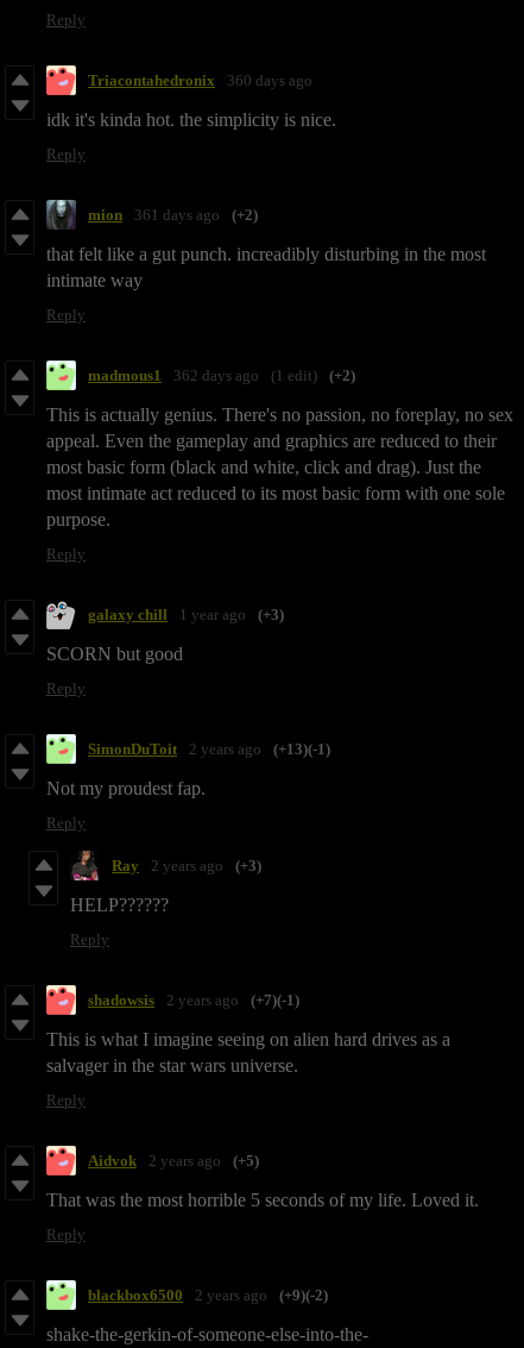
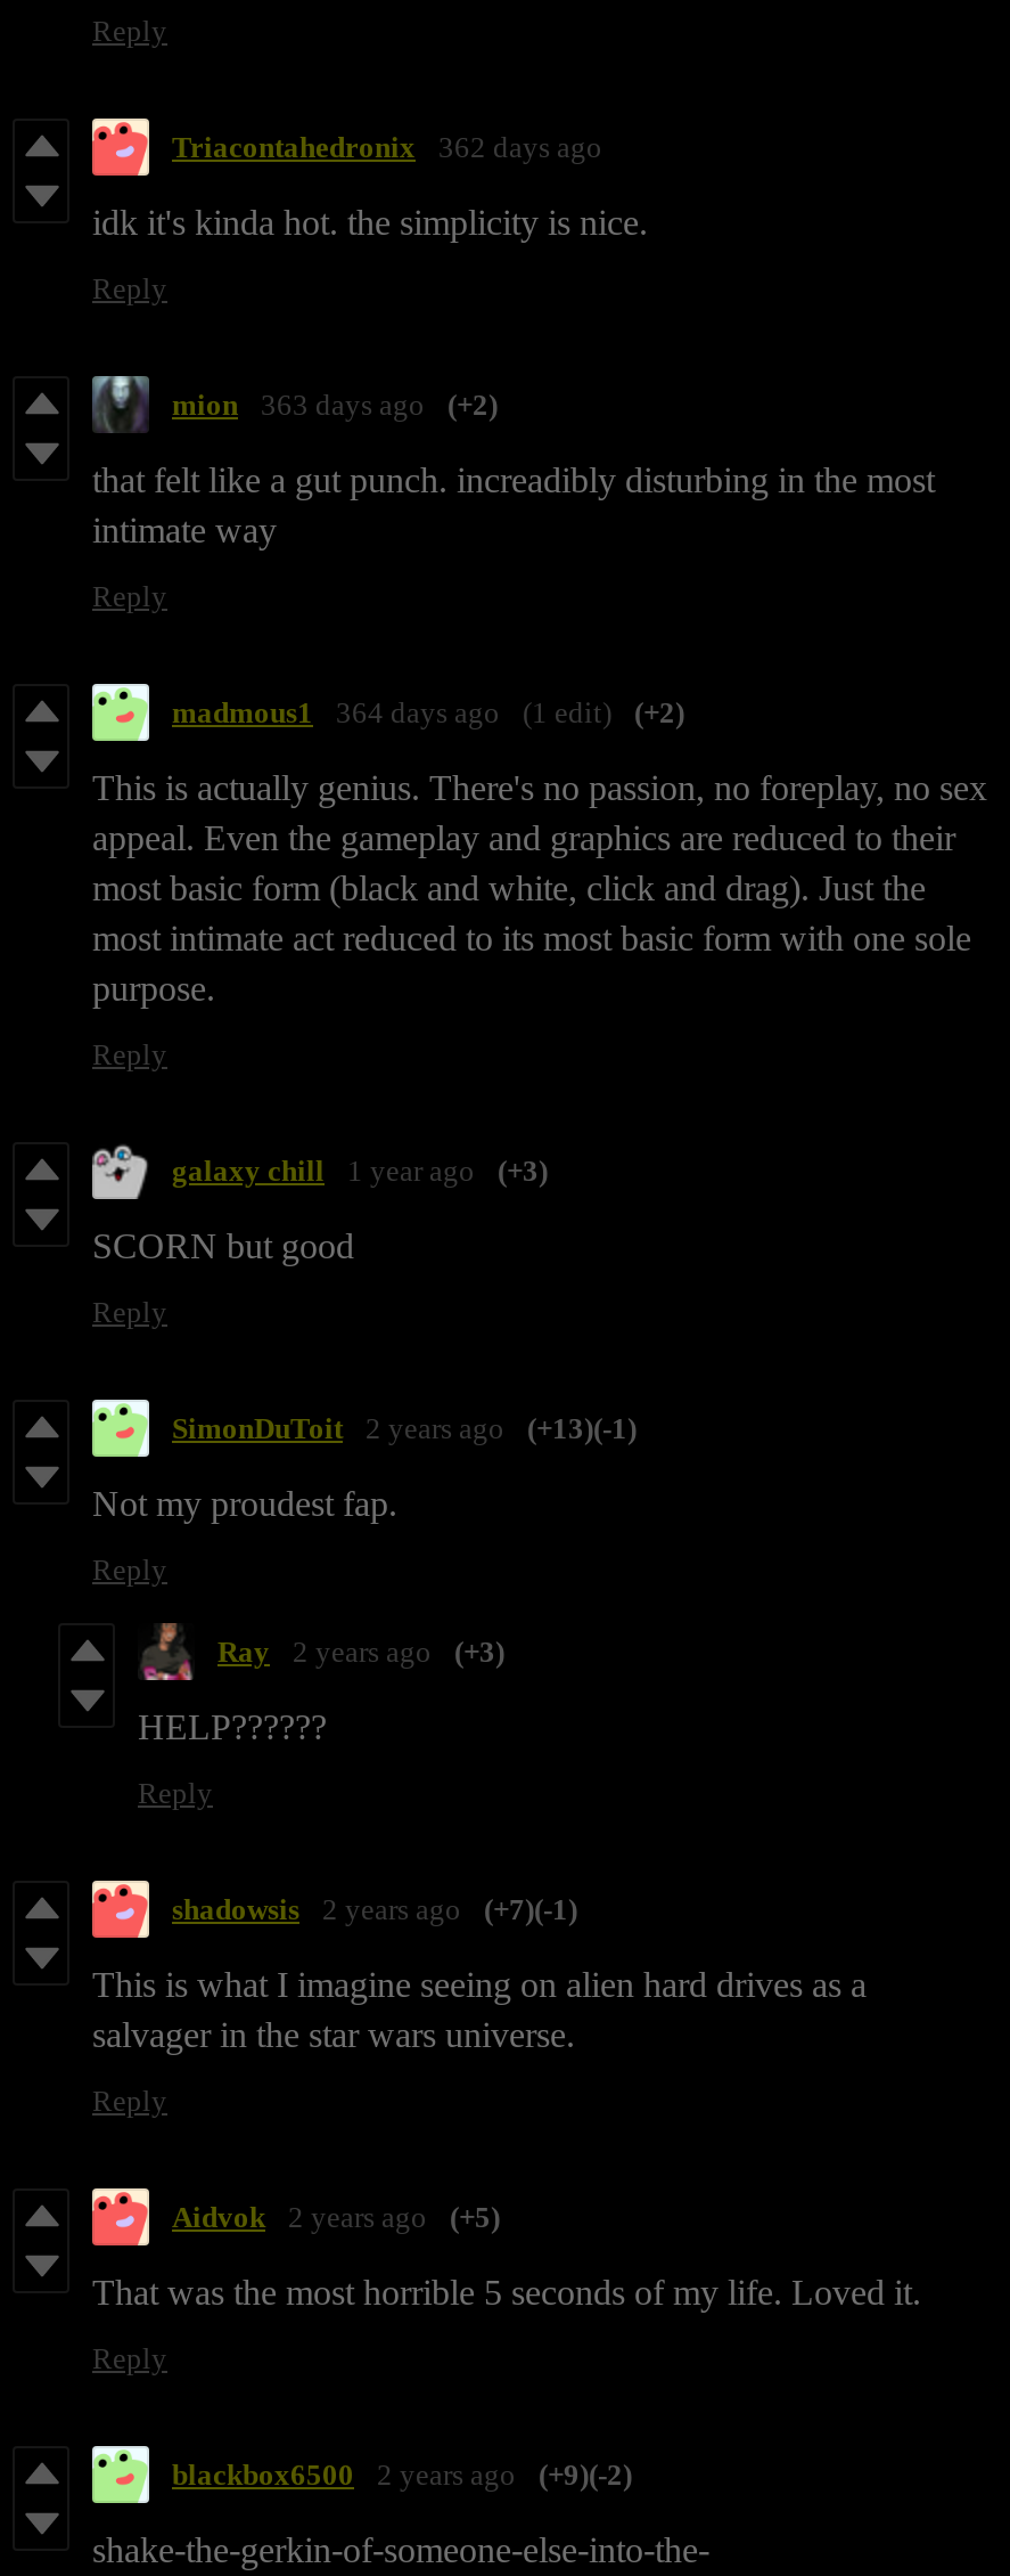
[88,71,312,89] Triacontahedronix 360 days ago -> [172,130,602,164] Triacontahedronix 362 days ago
[88,206,258,224] mion 361 days ago (+2) -> [172,387,498,422] mion 363 days ago (+2)
[88,366,355,384] madmous1 362 days ago (1 edit) (+2) -> [172,695,684,729] madmous1 364 days ago (1 edit) (+2)

